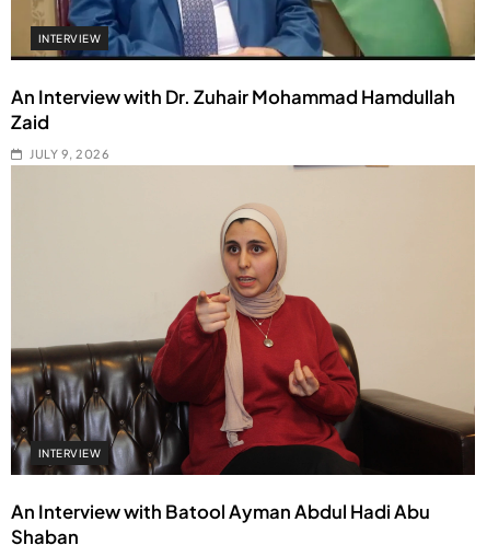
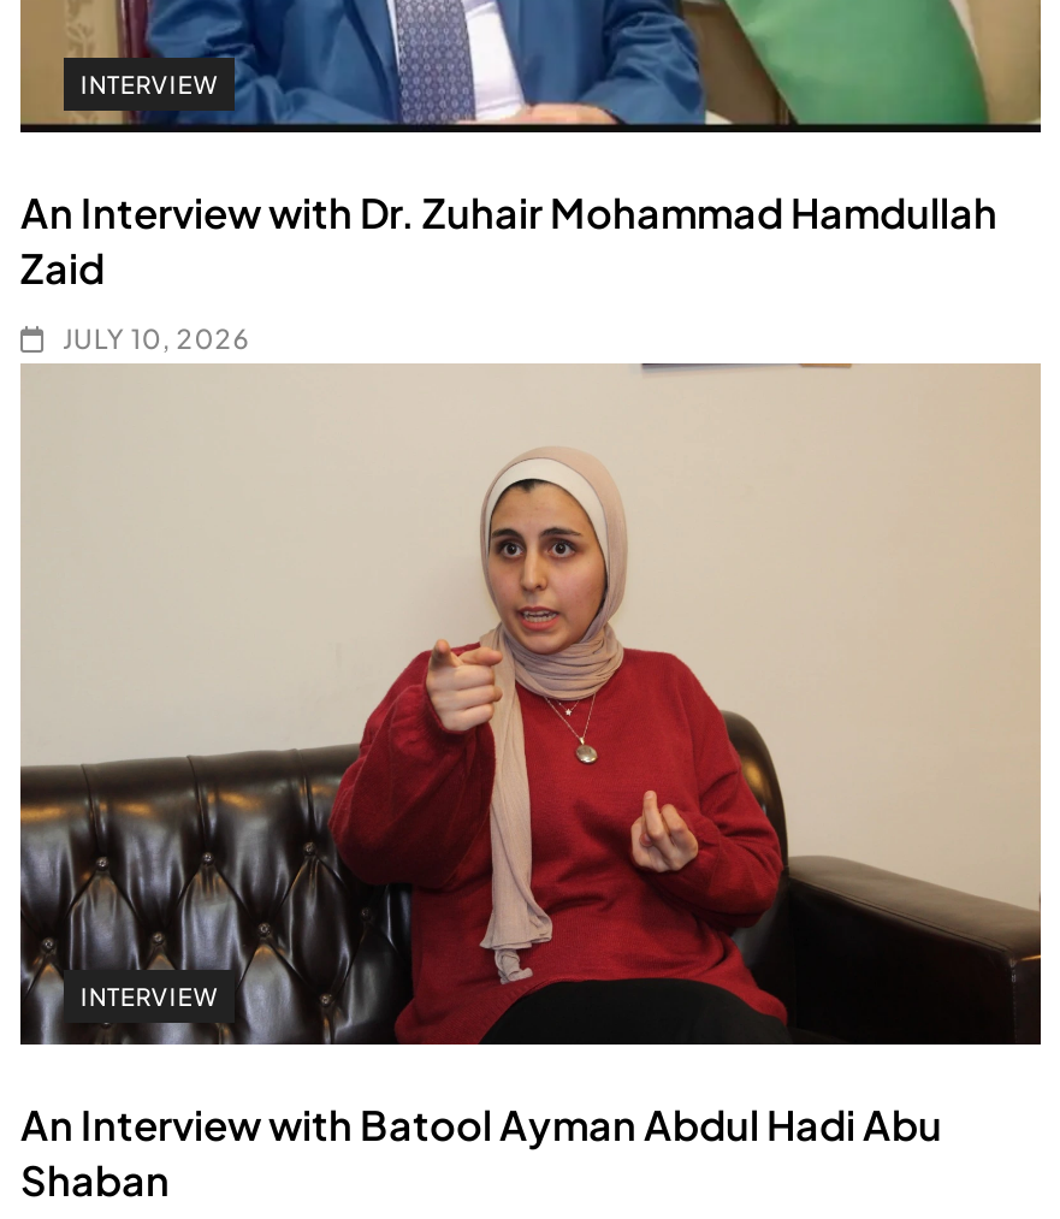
[30,147,110,161] JULY 9, 2026 -> [63,323,251,354] JULY 10, 2026

